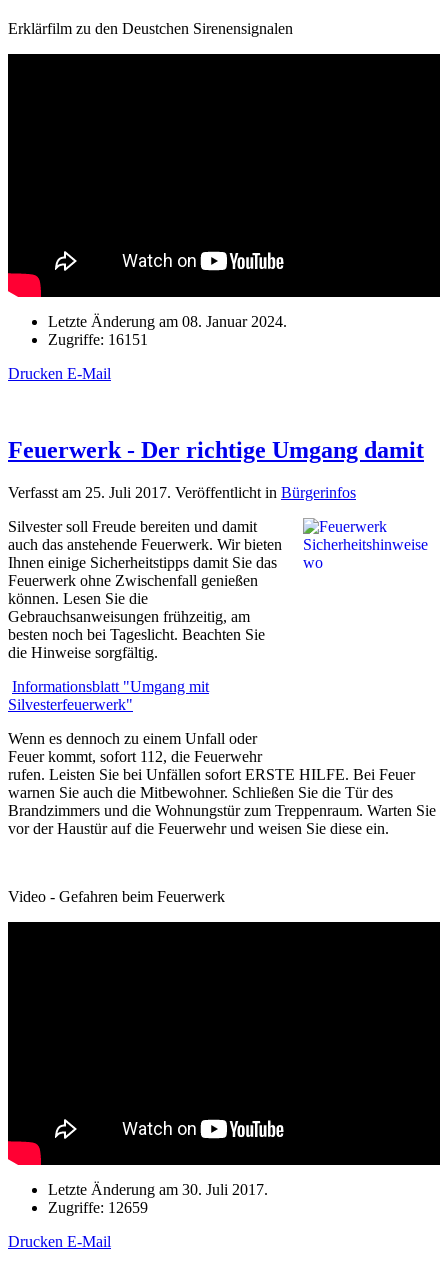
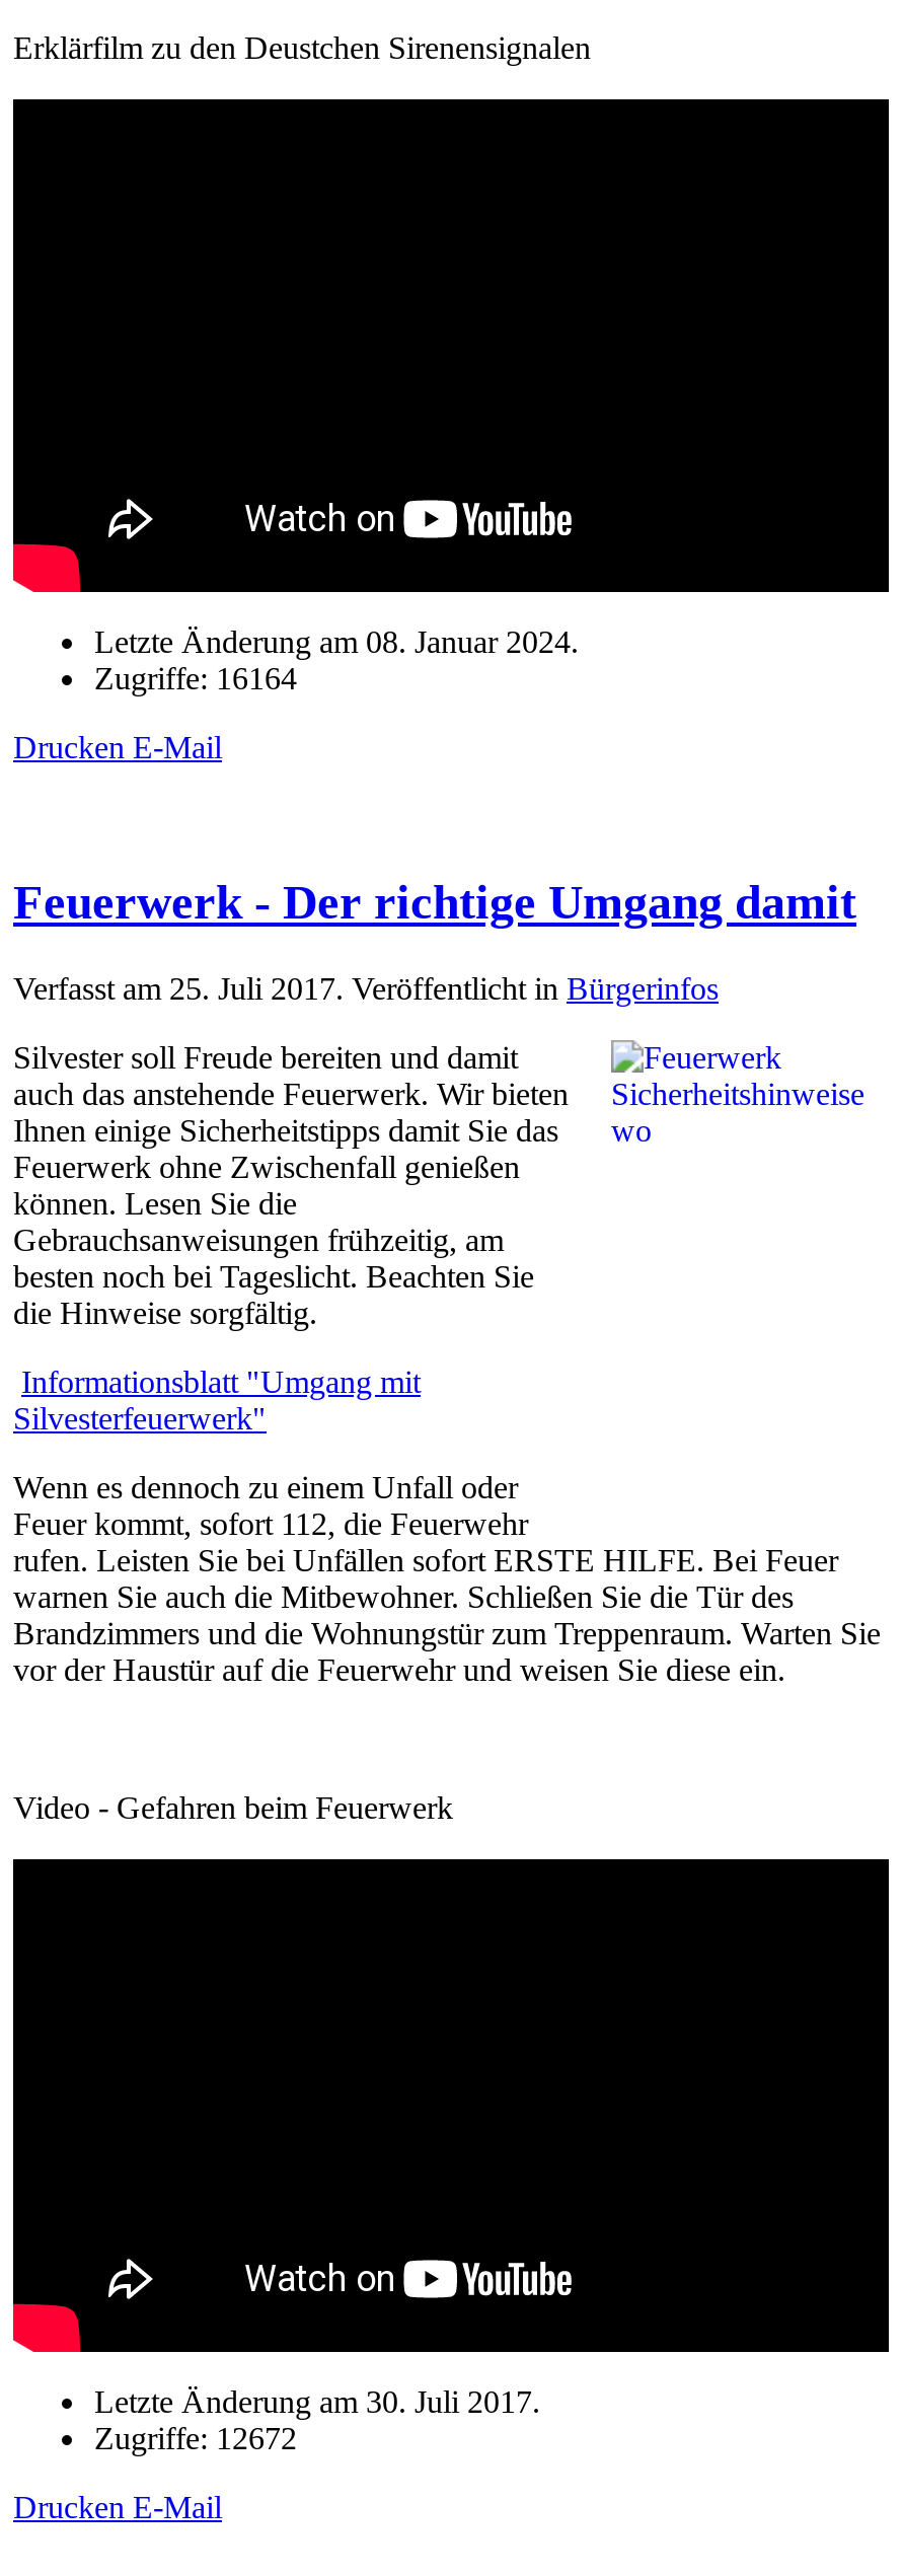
[48,331,148,348] Zugriffe: 16151 -> [94,662,297,696] Zugriffe: 16164
[48,1199,148,1216] Zugriffe: 12659 -> [94,2421,297,2456] Zugriffe: 12672

